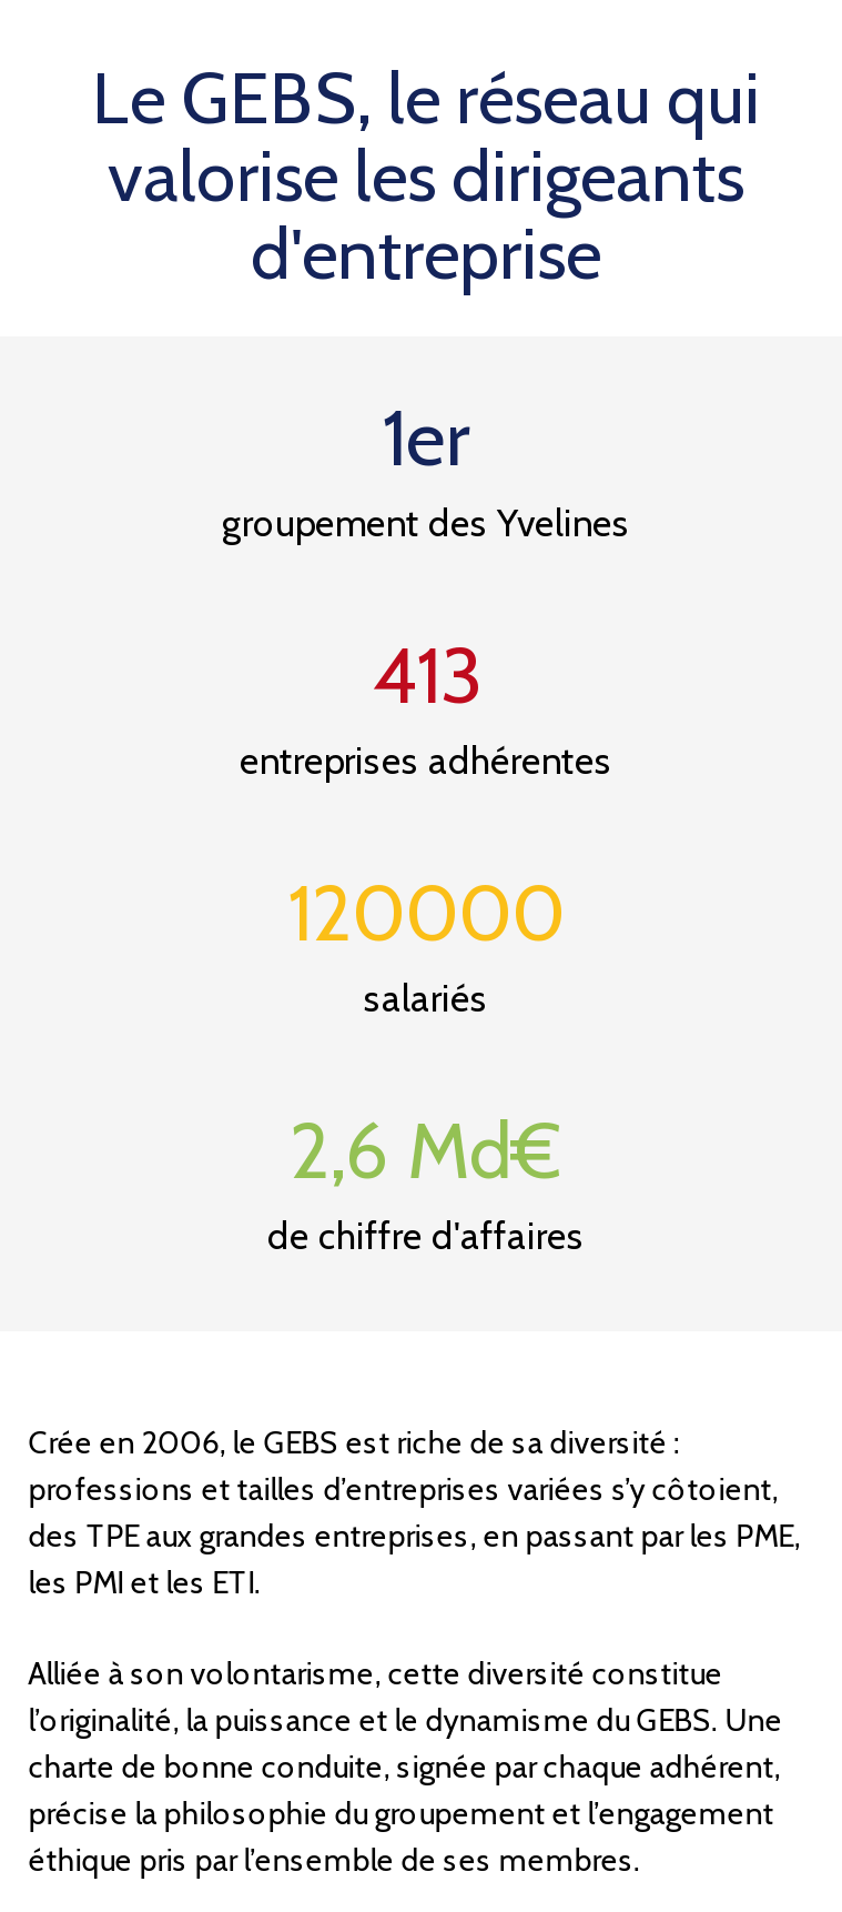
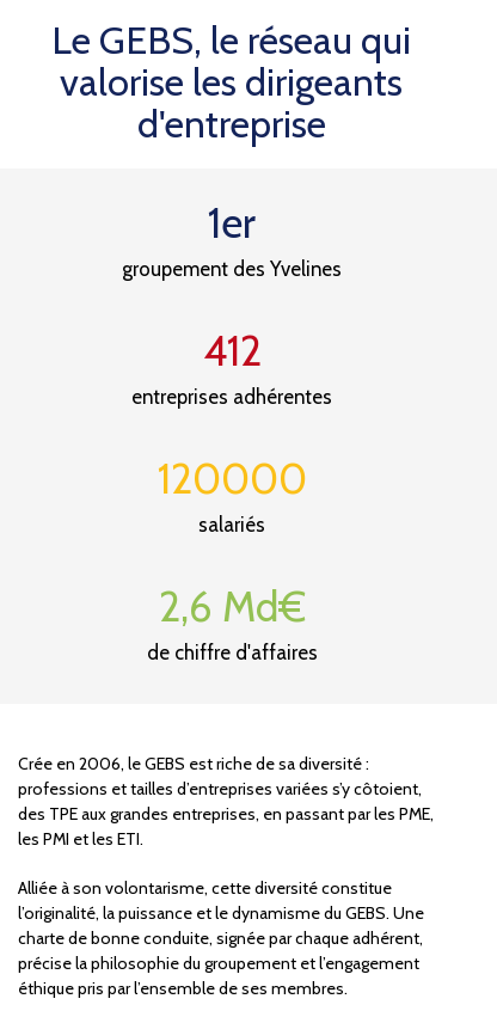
[372,627,480,722] 413 -> [203,325,261,376] 412

